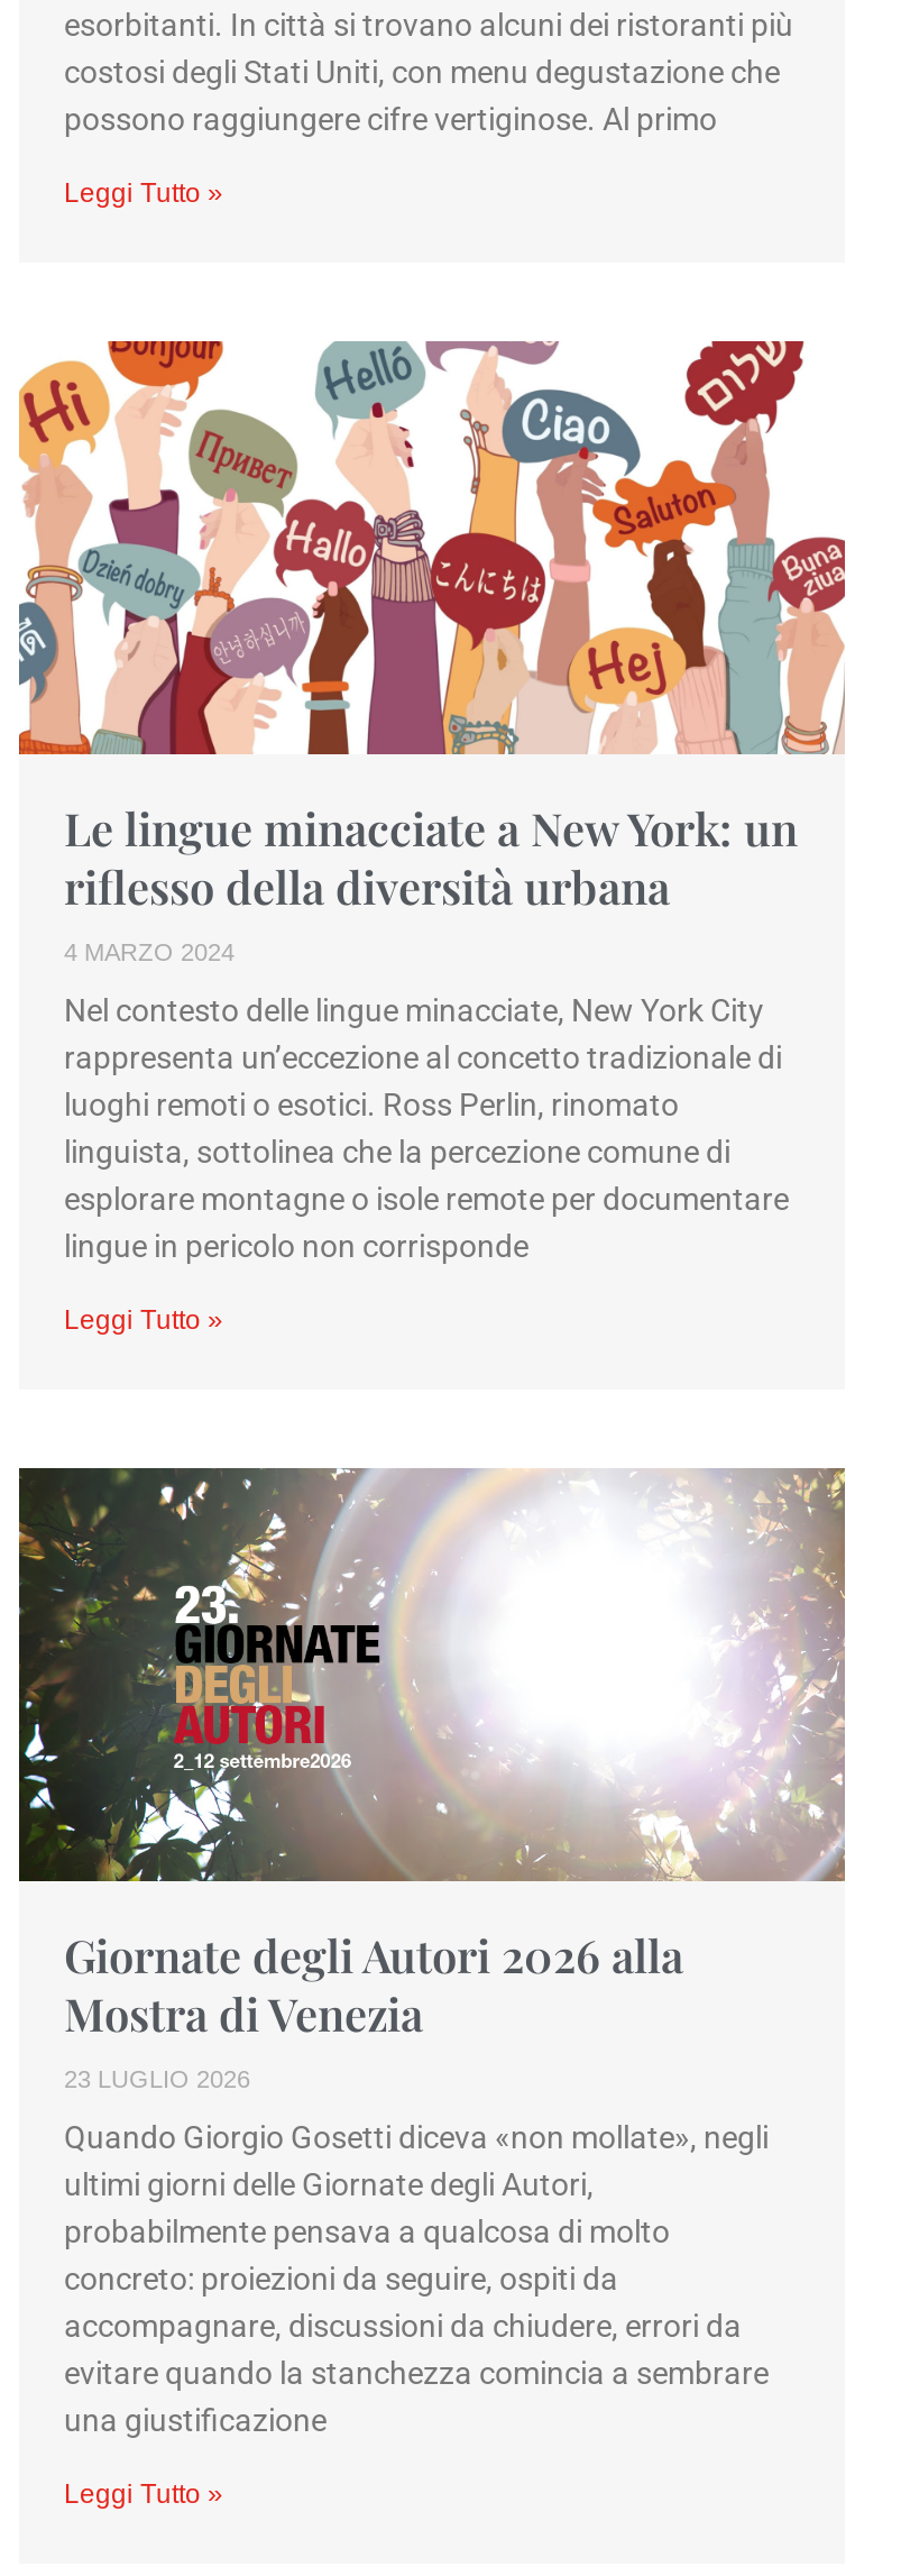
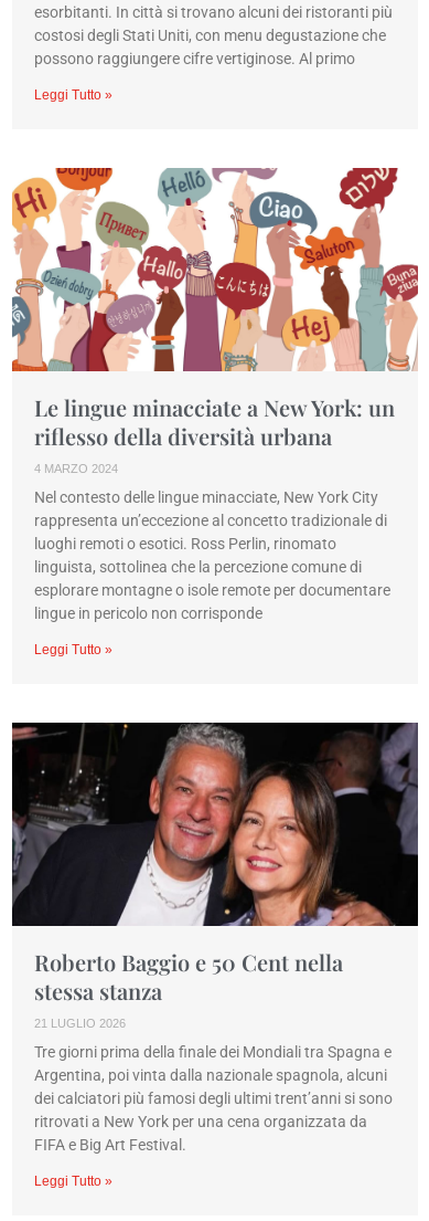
[17,1466,847,2092] [image] | Giornate degli Autori 2026 alla | Mostra di Venezia | 23 LUGLIO 2026 -> [11,722,419,1030] [image] | Roberto Baggio e 50 Cent nella | stessa stanza | 21 LUGLIO 2026
[64,2119,769,2438] Quando Giorgio Gosetti diceva «non mollate», negli | ultimi giorni delle Giornate degli Autori, | probabilmente pensava a qualcosa di molto | concreto: proiezioni da seguire, ospiti da | accompagnare, discussioni da chiudere, errori da | evitare quando la stanchezza comincia a sembrare | una giustificazione -> [34,1043,393,1154] Tre giorni prima della finale dei Mondiali tra Spagna e | Argentina, poi vinta dalla nazionale spagnola, alcuni | dei calciatori più famosi degli ultimi trent’anni si sono | ritrovati a New York per una cena organizzata da | FIFA e Big Art Festival.

